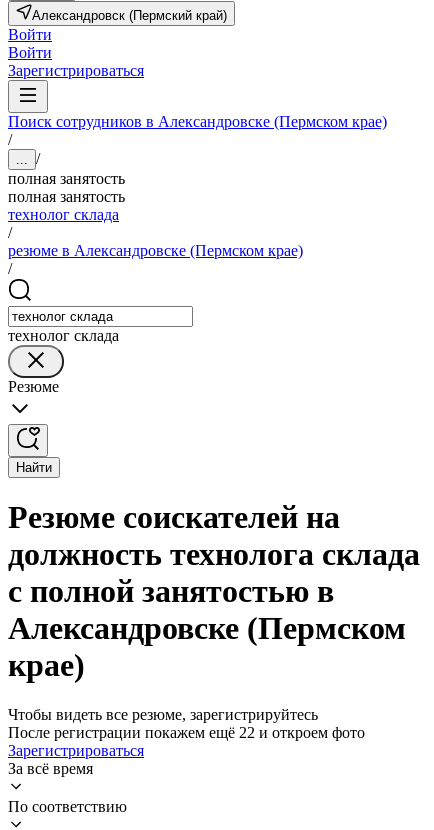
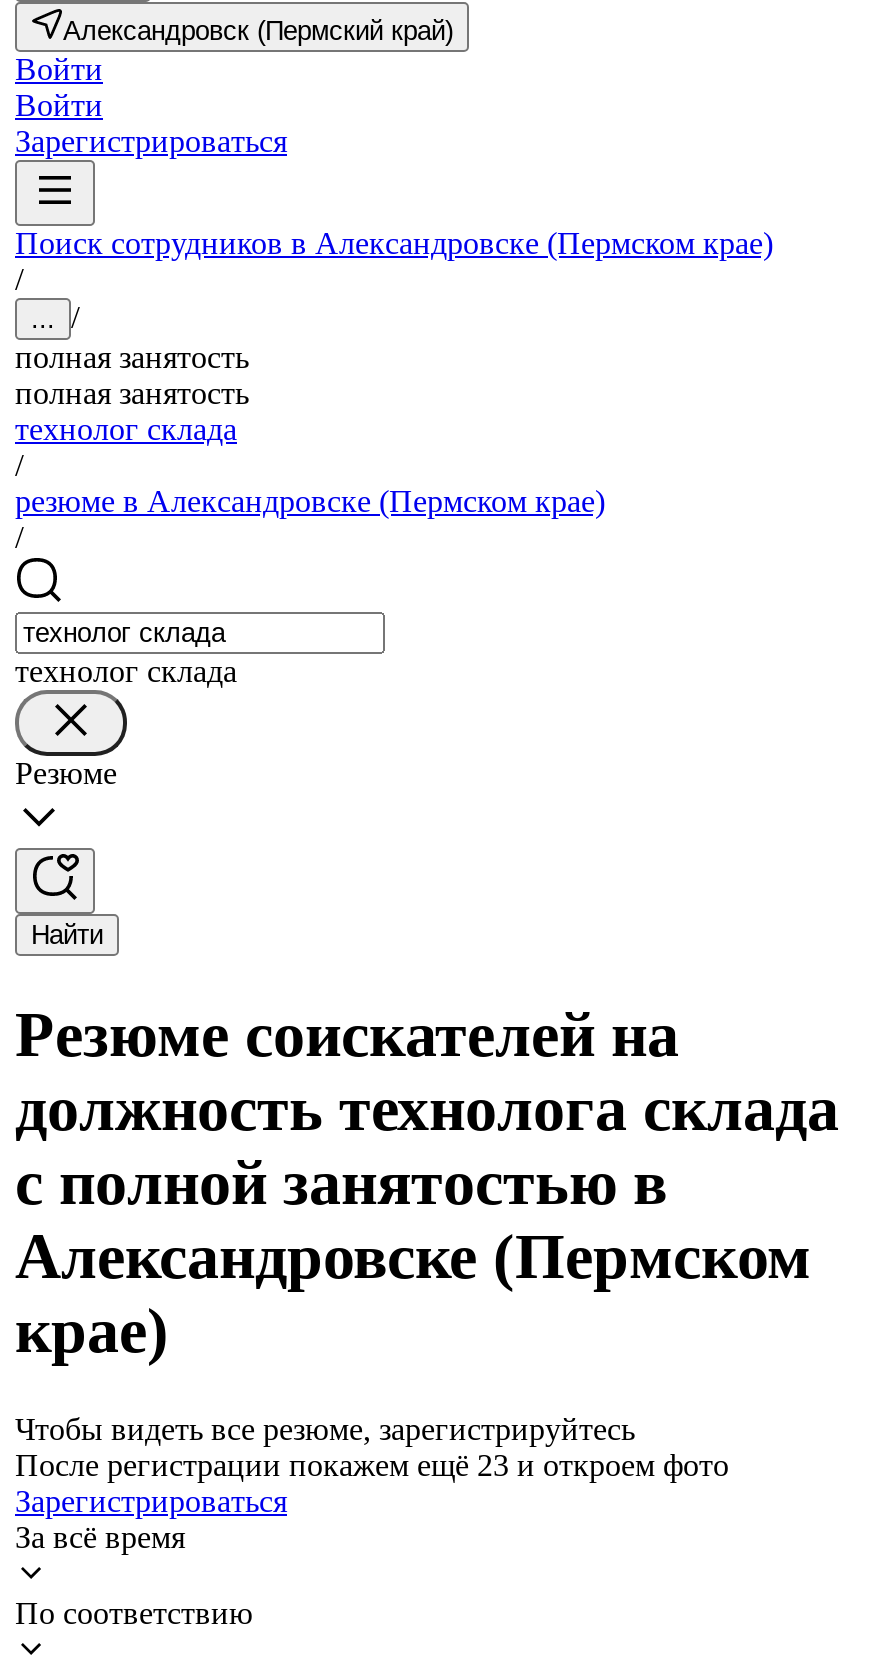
[8,724,365,741] После регистрации покажем ещё 22 и откроем фото -> [15,1448,729,1482] После регистрации покажем ещё 23 и откроем фото

